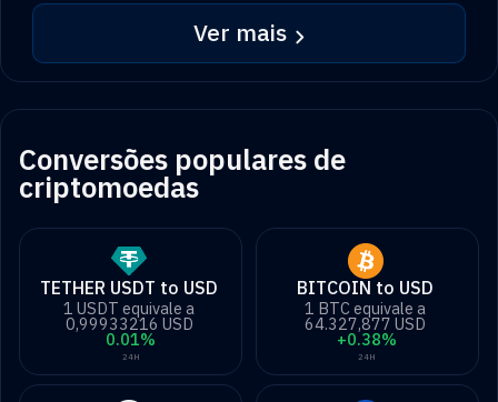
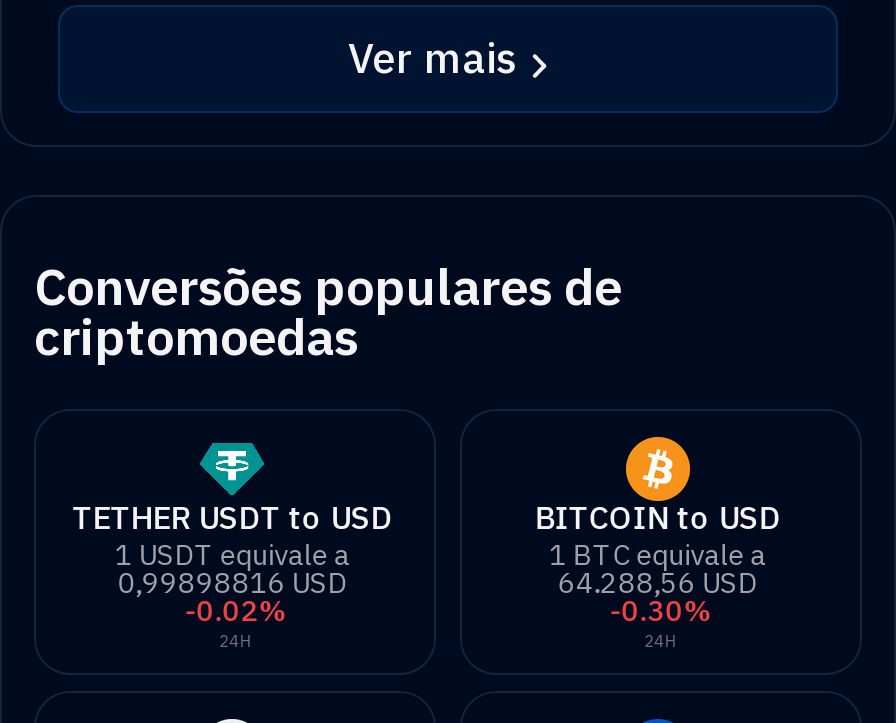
[65,314,193,335] 0,99933216 USD -> [117,564,347,602] 0,99898816 USD
[305,314,426,335] 64.327,877 USD -> [557,564,757,602] 64.288,56 USD
[106,329,156,350] 0.01% -> [184,592,286,630] -0.02%
[337,329,397,350] +0.38% -> [610,592,712,630] -0.30%

